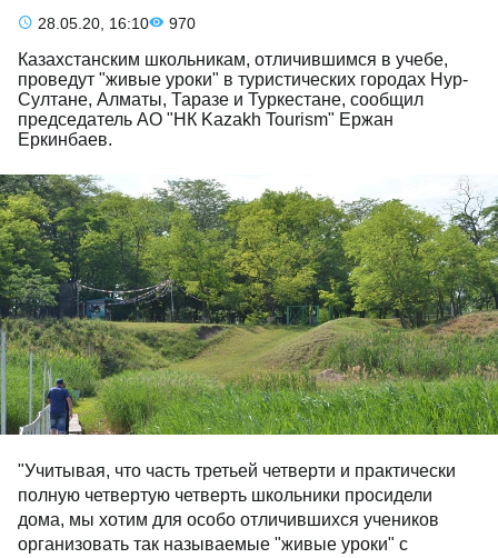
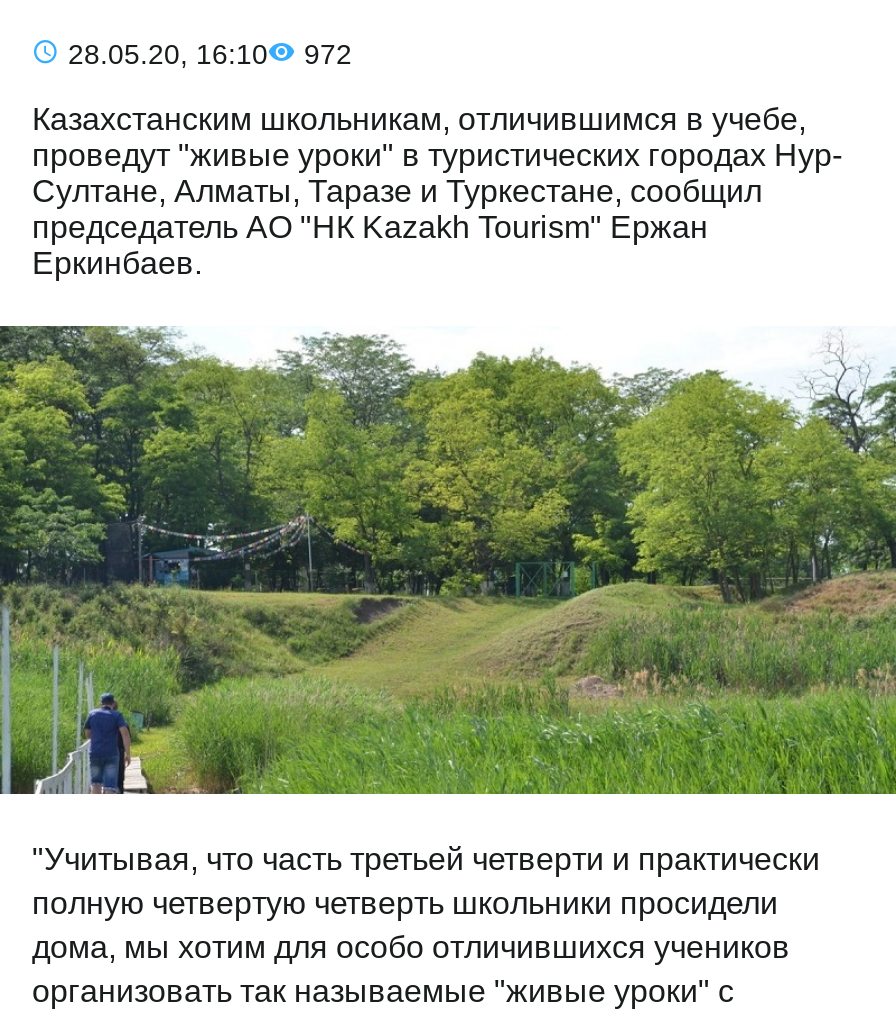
[38,14,196,32] 28.05.20, 16:10 970 -> [68,38,352,70] 28.05.20, 16:10 972

